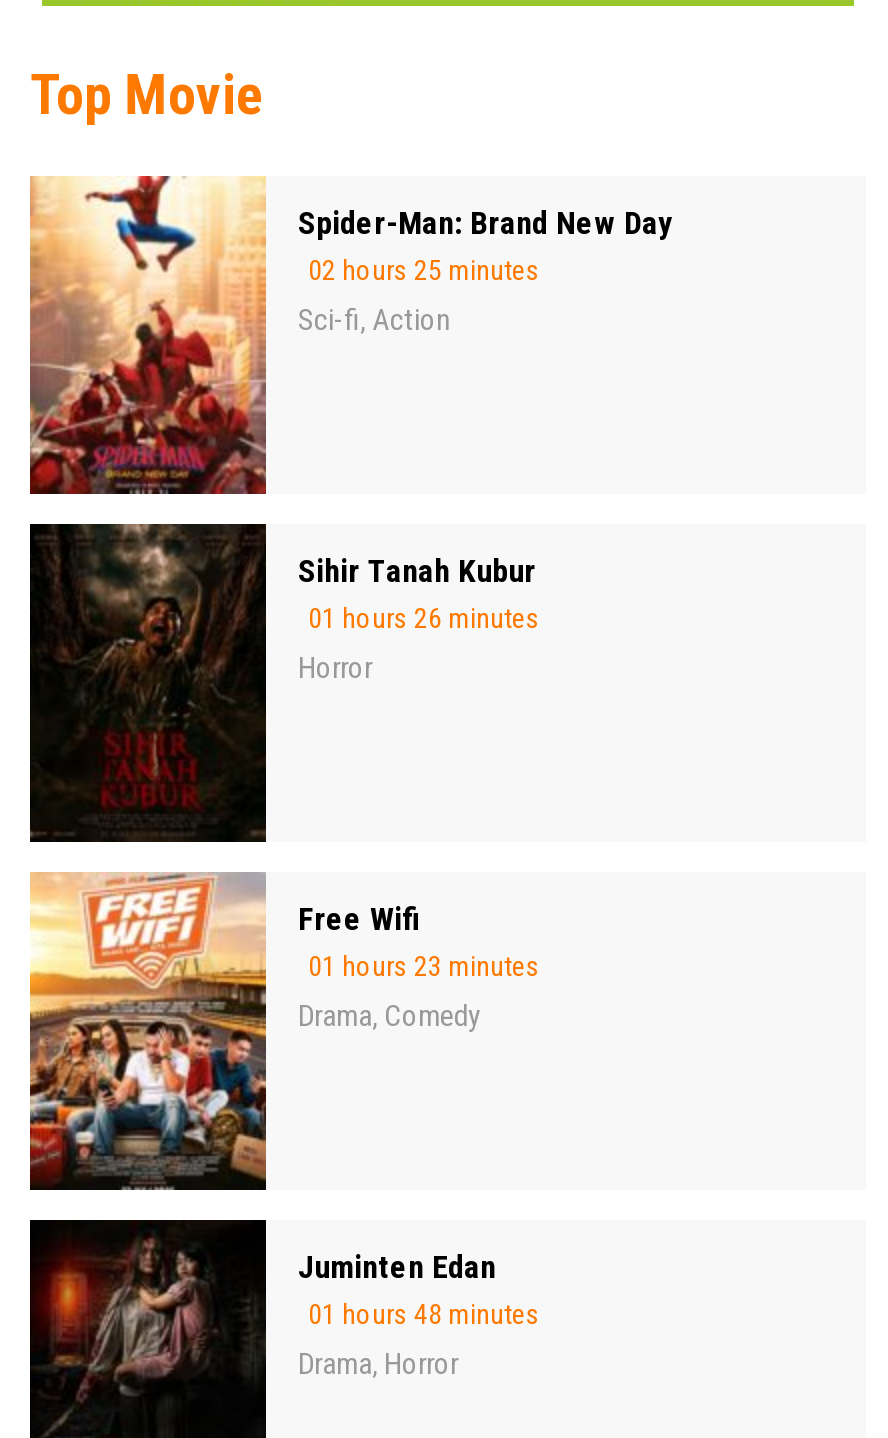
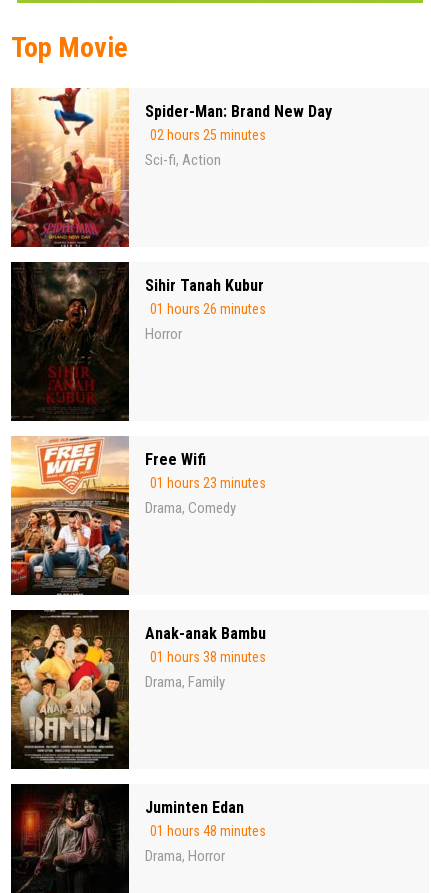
none -> [10,610,266,769] [image] | Anak-anak Bambu | 01 hours 38 minutes | Drama, Family

